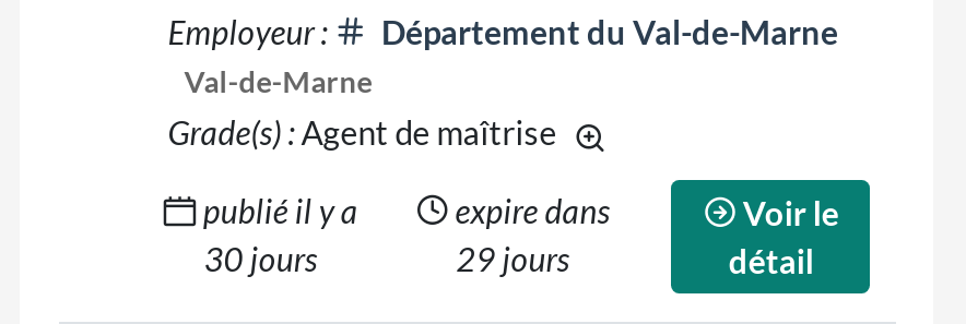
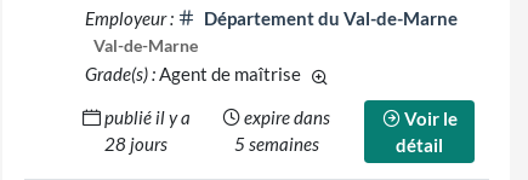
[204,239,318,278] 30 jours -> [105,133,168,155] 28 jours
[456,239,570,278] 29 jours -> [234,133,319,155] 5 semaines

